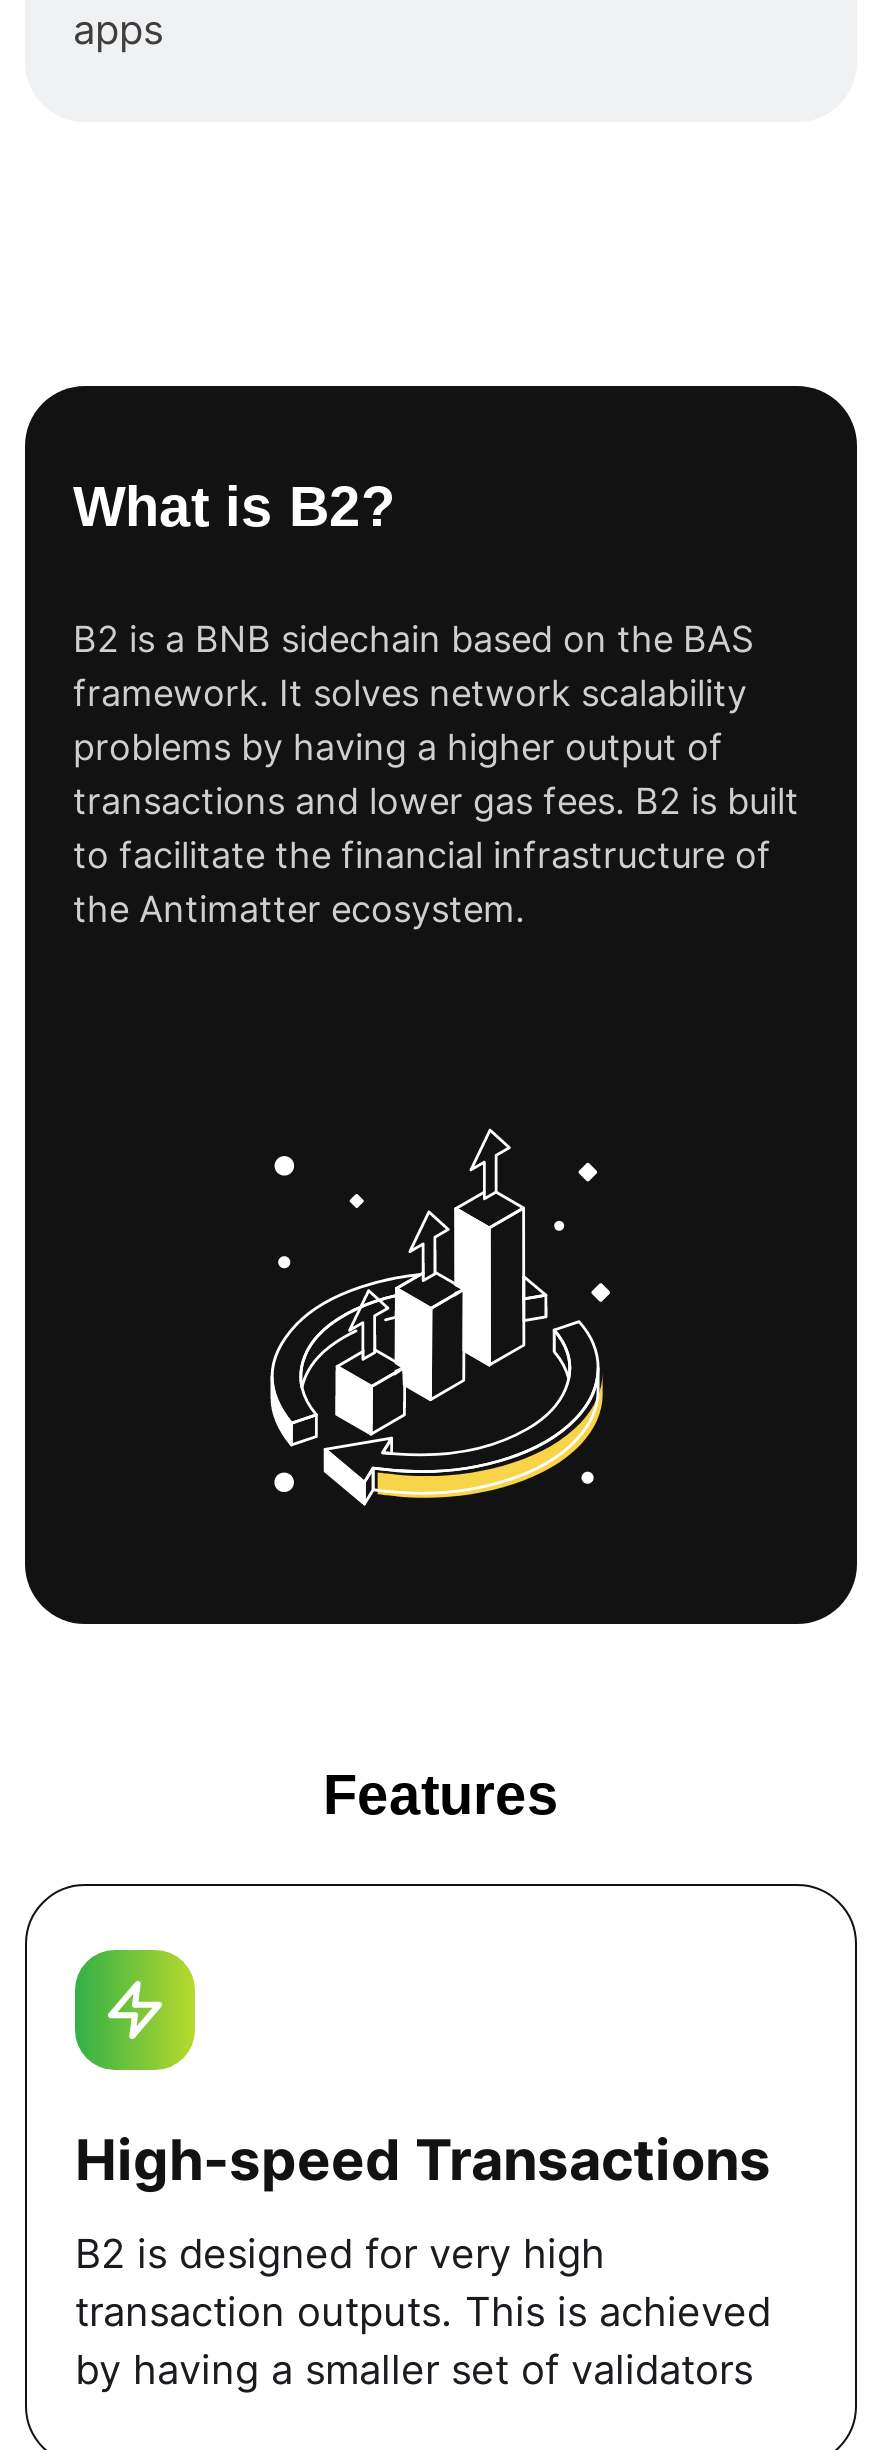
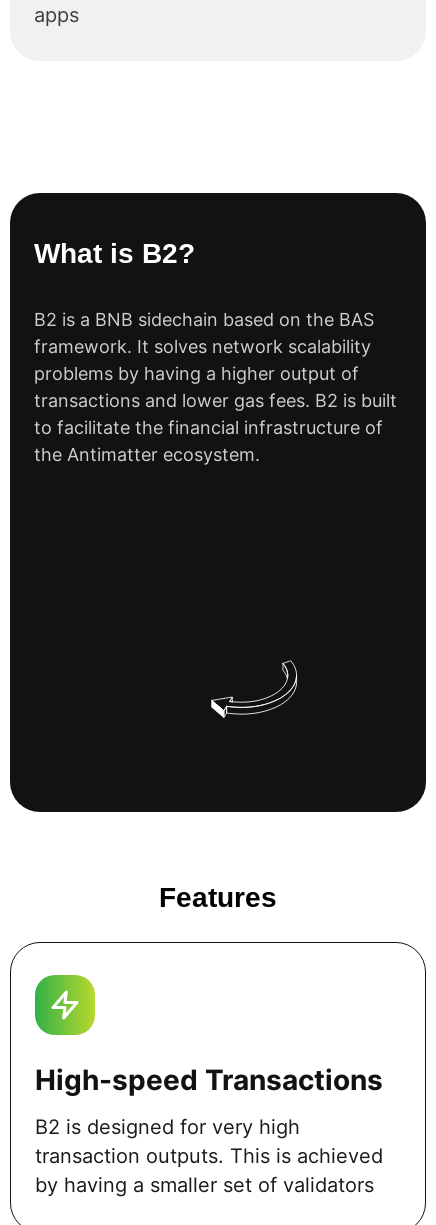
[267,1128,611,1508] [image] -> none

